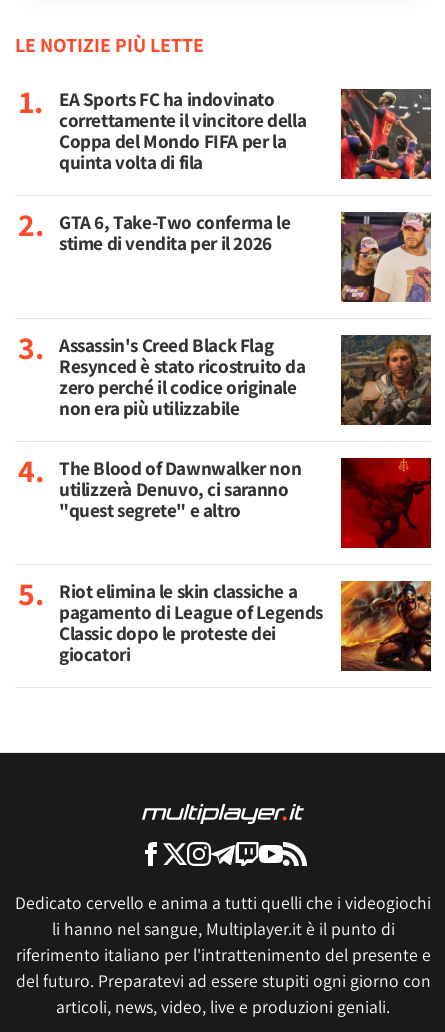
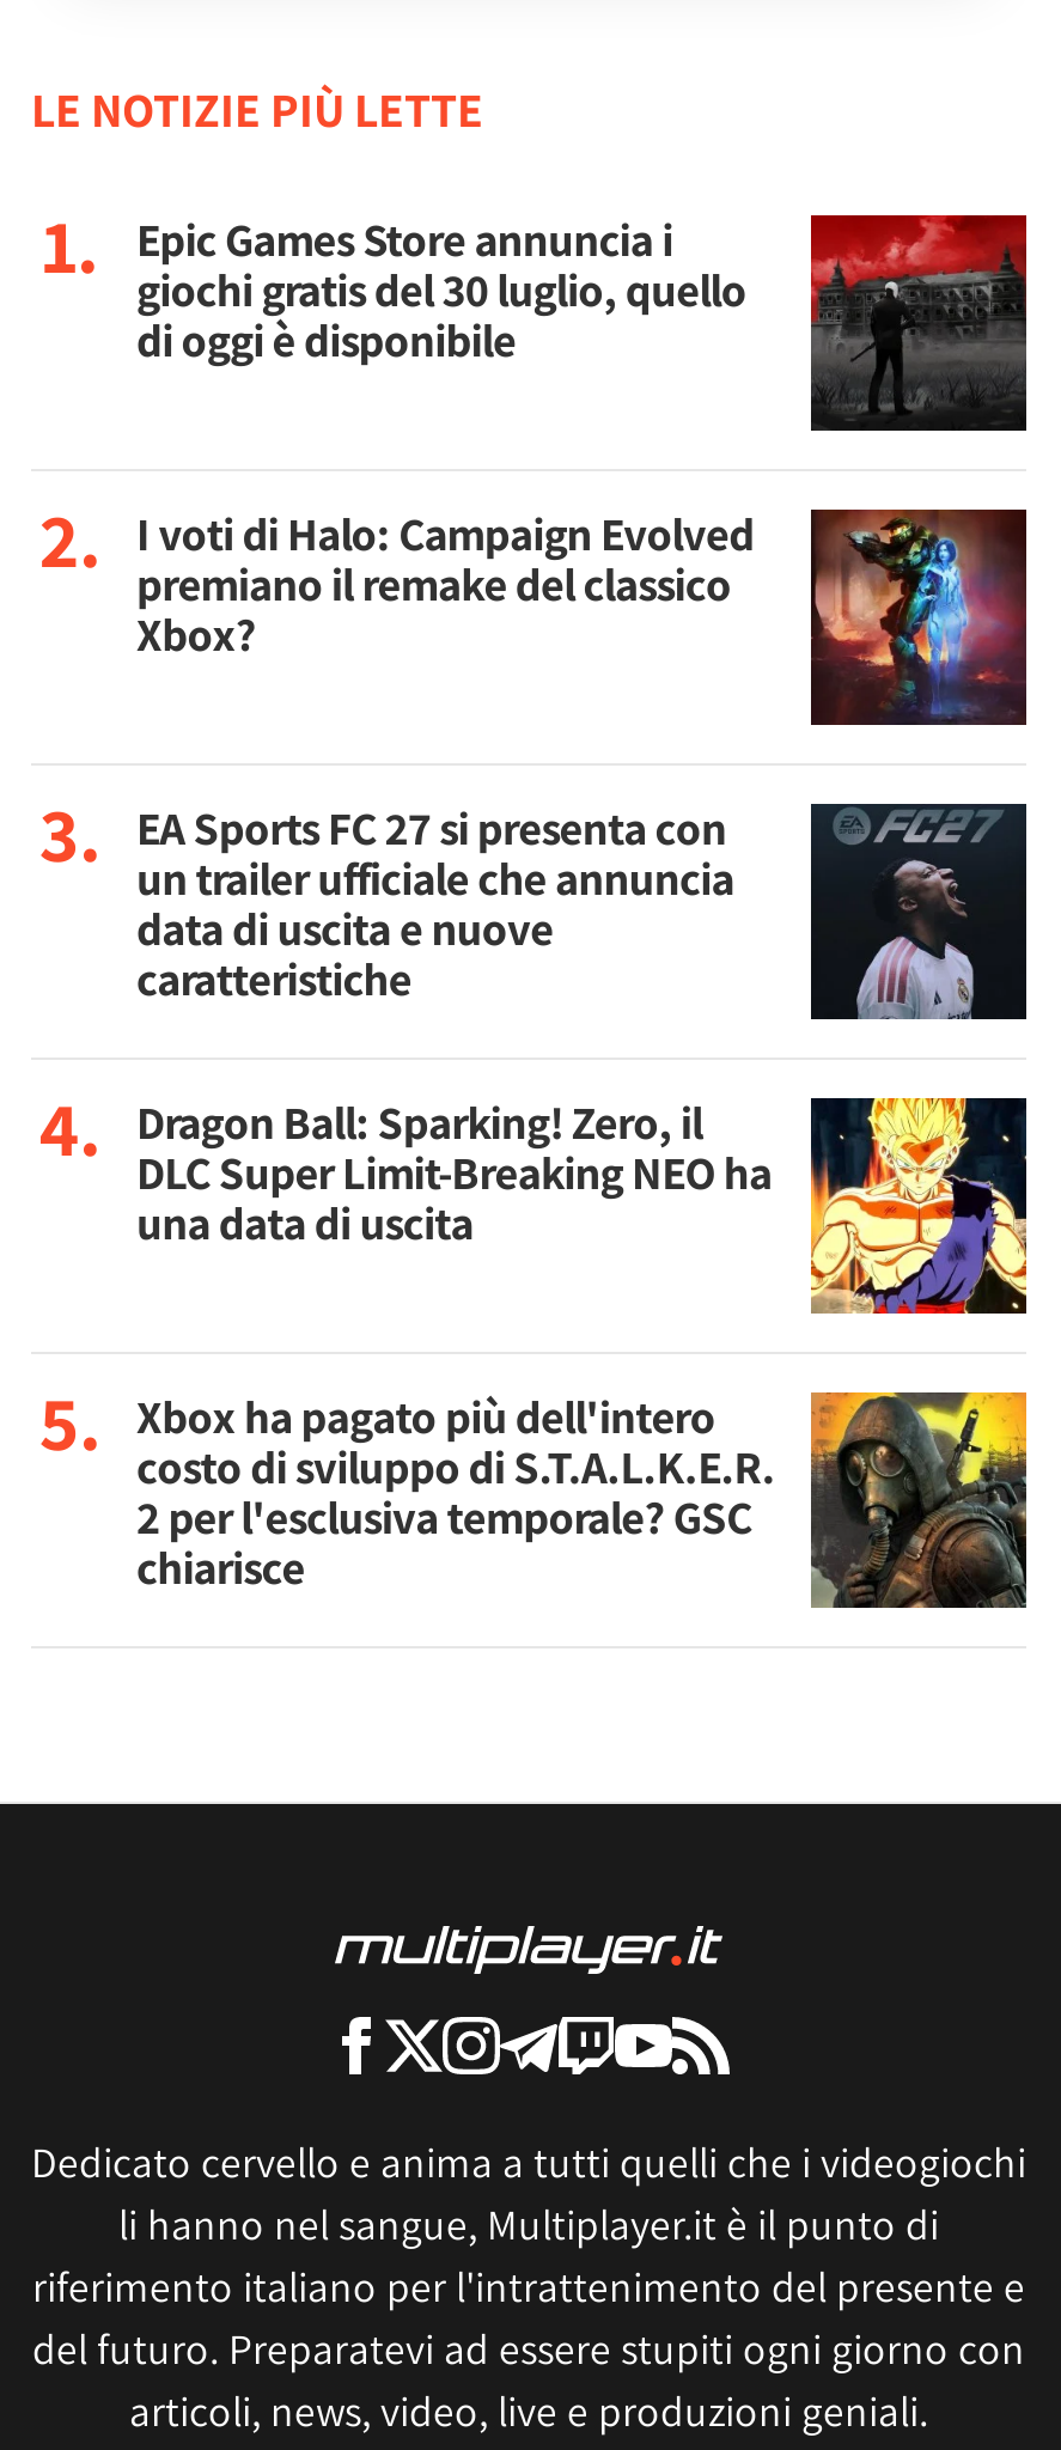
[59,86,431,180] [image] | EA Sports FC ha indovinato | correttamente il vincitore della | Coppa del Mondo FIFA per la | quinta volta di fila -> [136,208,1026,433] [image] | Epic Games Store annuncia i | giochi gratis del 30 luglio, quello | di oggi è disponibile
[59,209,290,256] GTA 6, Take-Two conferma le | stime di vendita per il 2026 -> [136,502,754,665] I voti di Halo: Campaign Evolved | premiano il remake del classico | Xbox?
[340,212,432,303] [image] -> [809,507,1029,727] [image]
[59,332,432,426] [image] | Assassin's Creed Black Flag | Resynced è stato ricostruito da | zero perché il codice originale | non era più utilizzabile -> [136,797,1029,1022] [image] | EA Sports FC 27 si presenta con | un trailer ufficiale che annuncia | data di uscita e nuove | caratteristiche
[59,455,432,549] [image] | The Blood of Dawnwalker non | utilizzerà Denuvo, ci saranno | "quest segrete" e altro -> [136,1091,1029,1316] [image] | Dragon Ball: Sparking! Zero, il | DLC Super Limit-Breaking NEO ha | una data di uscita
[59,578,432,671] [image] | Riot elimina le skin classiche a | pagamento di League of Legends | Classic dopo le proteste dei | giocatori -> [136,1385,1029,1610] [image] | Xbox ha pagato più dell'intero | costo di sviluppo di S.T.A.L.K.E.R. | 2 per l'esclusiva temporale? GSC | chiarisce

